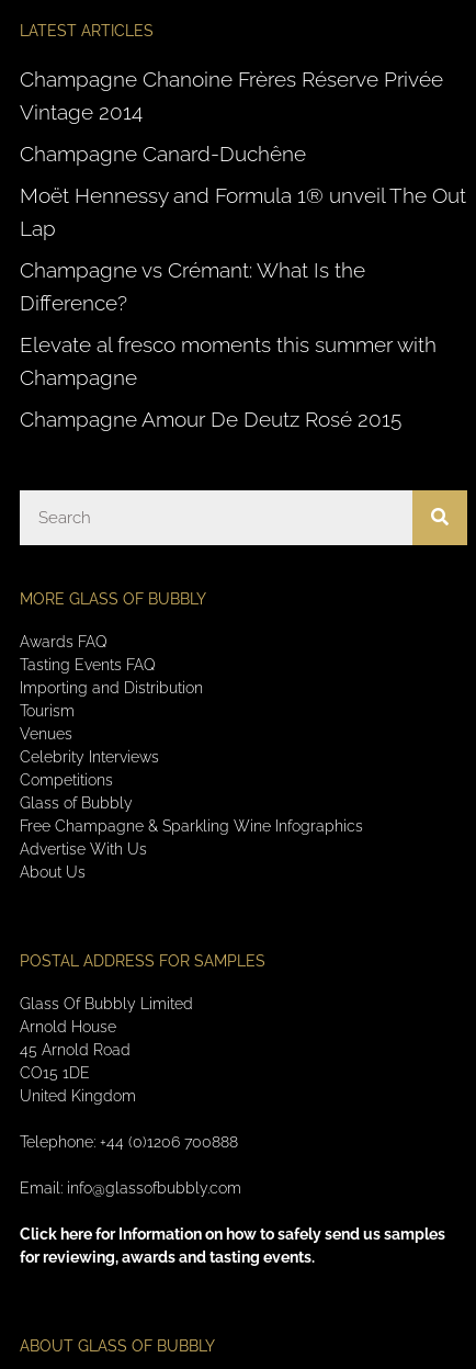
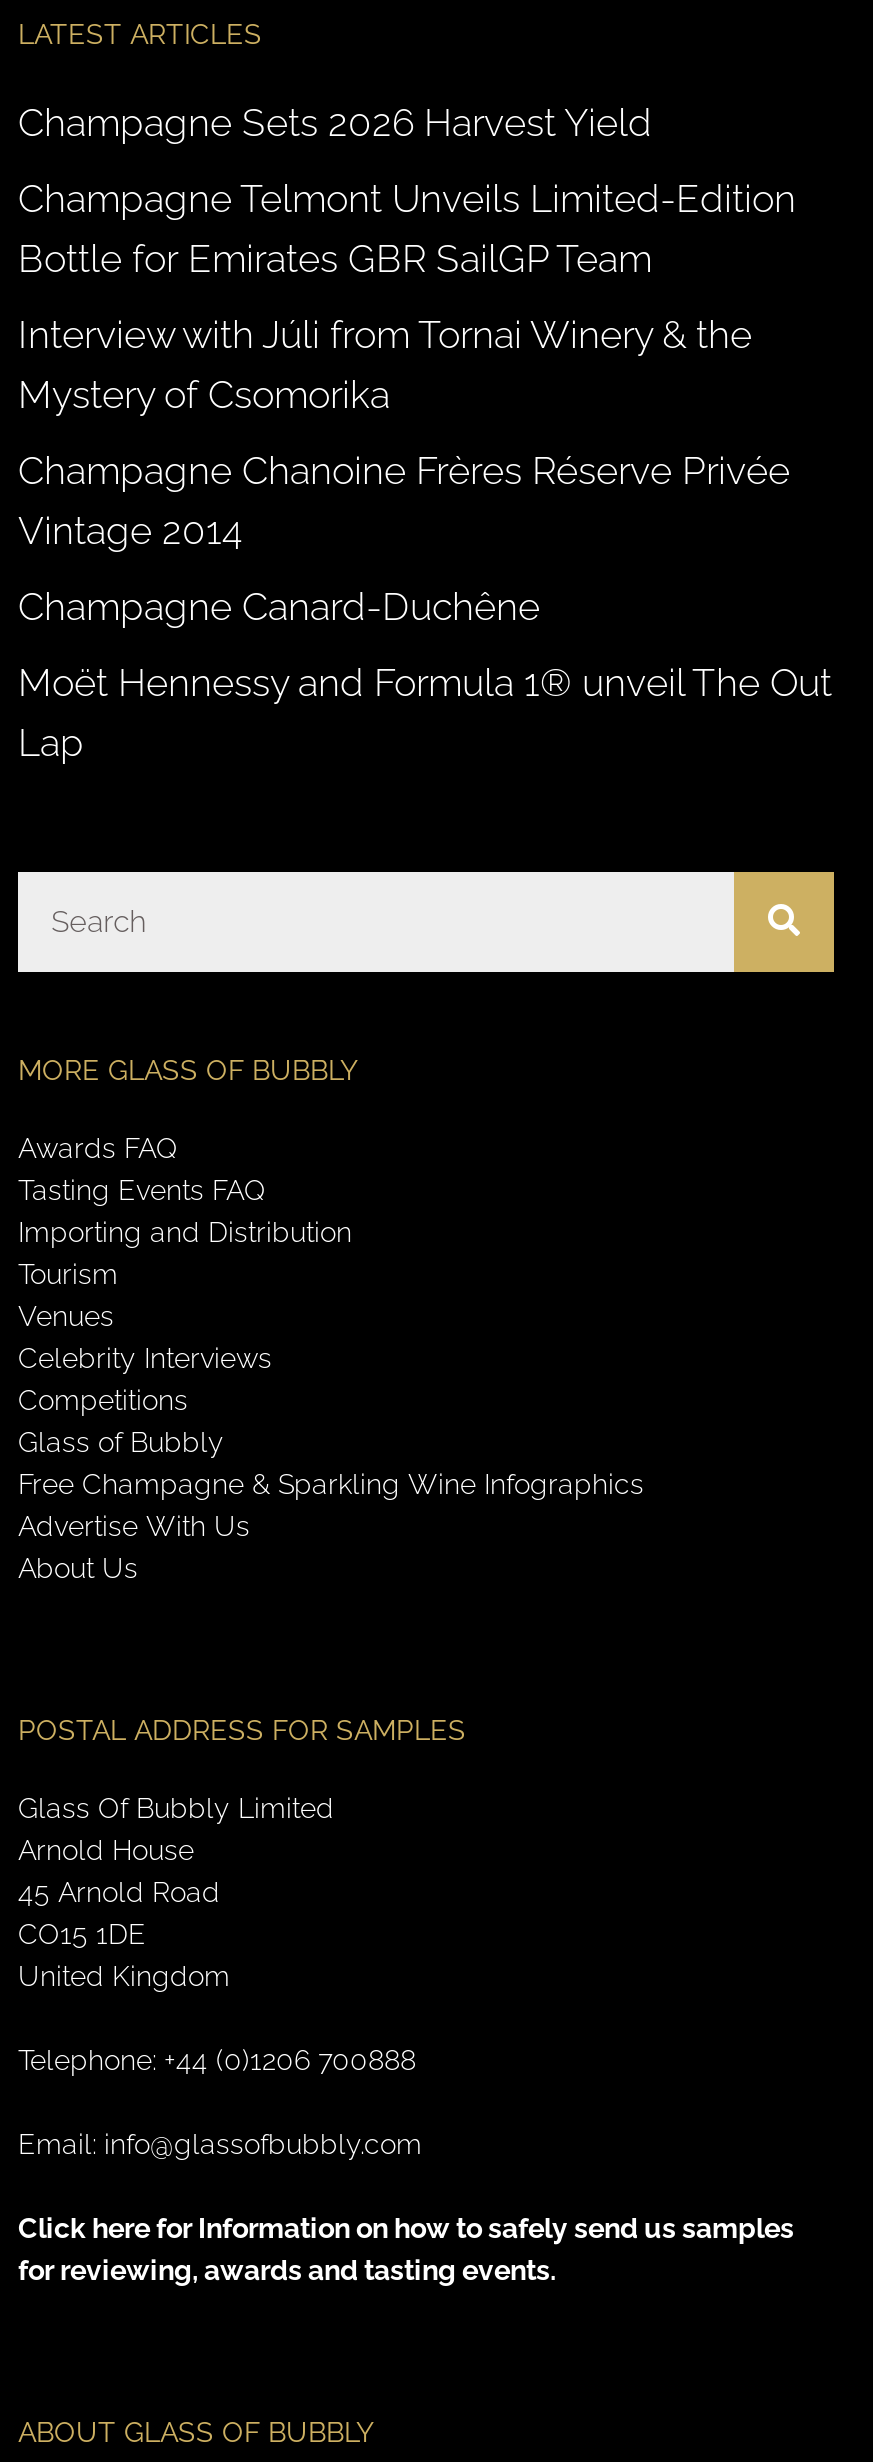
none -> [18,100,796,416] Champagne Sets 2026 Harvest Yield | Champagne Telmont Unveils Limited-Edition | Bottle for Emirates GBR SailGP Team | Interview with Júli from Tornai Winery & the | Mystery of Csomorika
moved [20,67,466,240] -> [18,448,832,764]: Champagne Chanoine Frères Réserve Privée | Vintage 2014 | Champagne Canard-Duchêne | Moët Hennessy and Formula 1® unveil The Out | Lap
[20,258,437,431] Champagne vs Crémant: What Is the | Difference? | Elevate al fresco moments this summer with | Champagne | Champagne Amour De Deutz Rosé 2015 -> none

